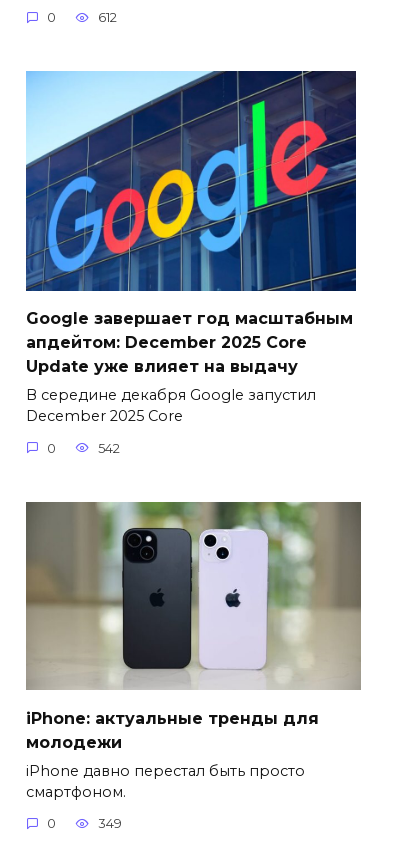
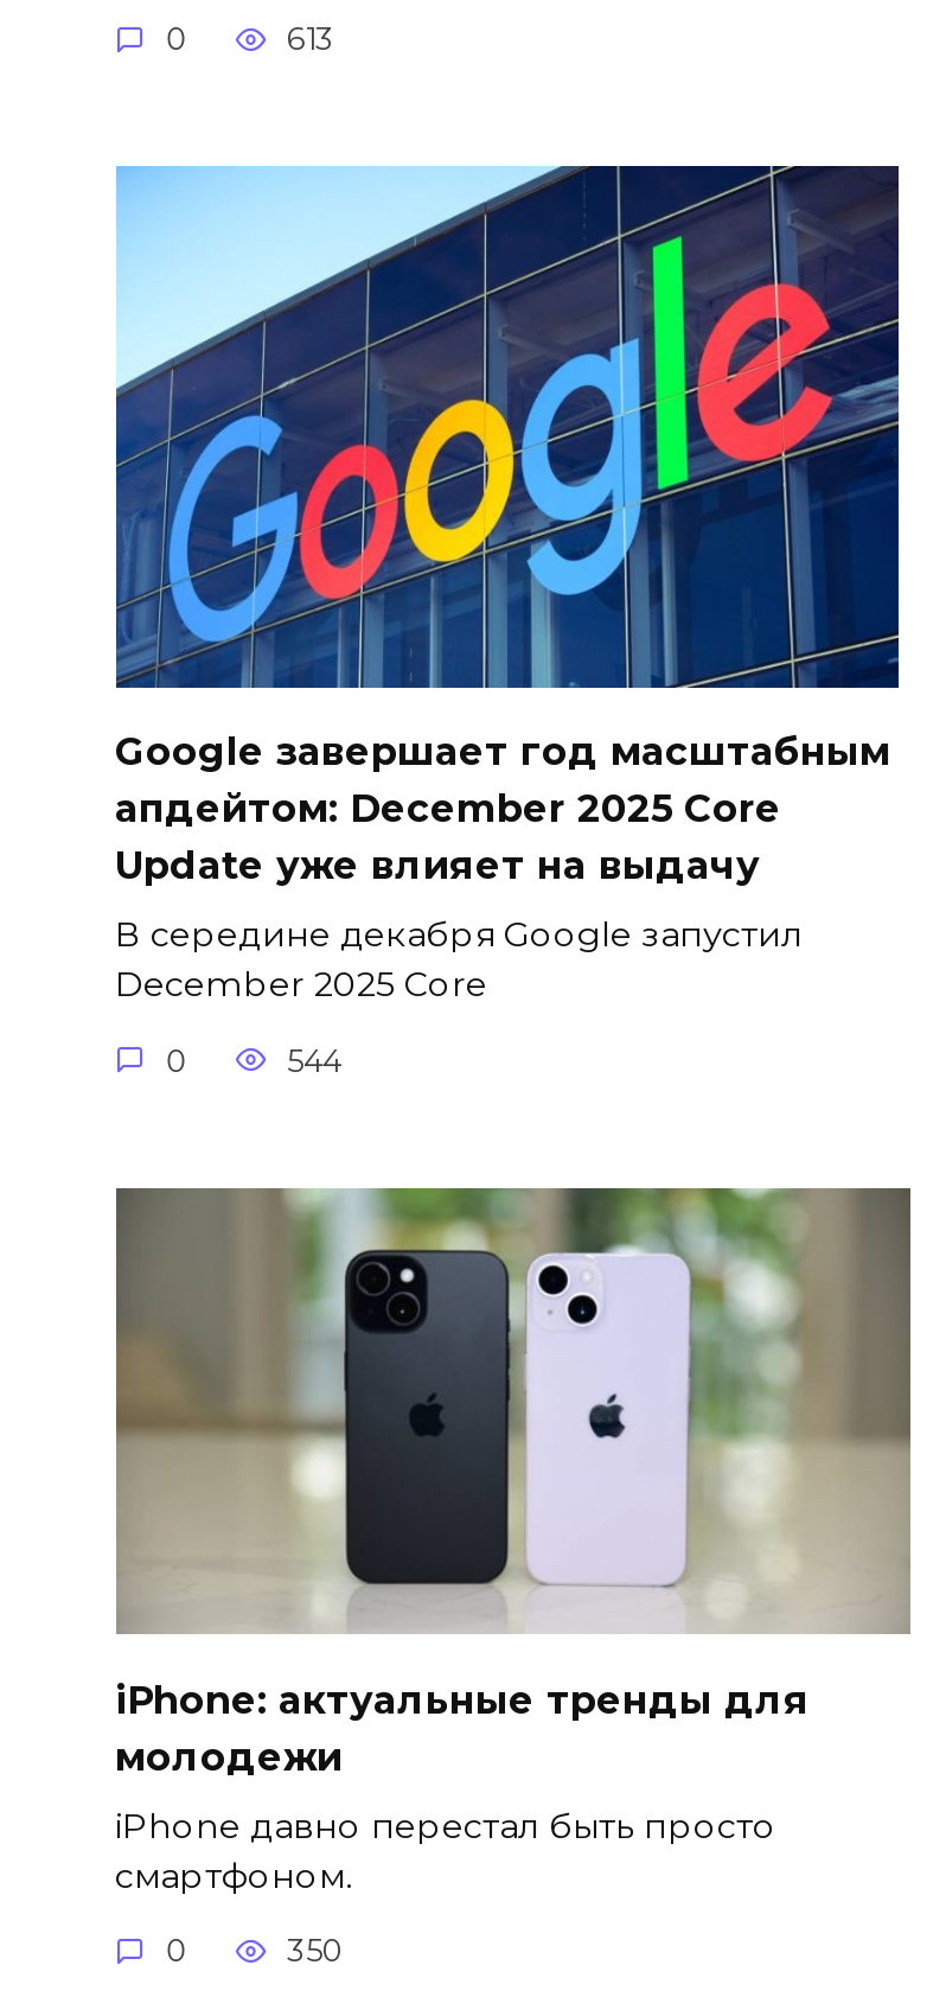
[98,10,117,25] 612 -> [287,22,334,57] 613
[98,441,120,456] 542 -> [287,1043,341,1079] 544
[98,816,122,831] 349 -> [287,1934,344,1969] 350

